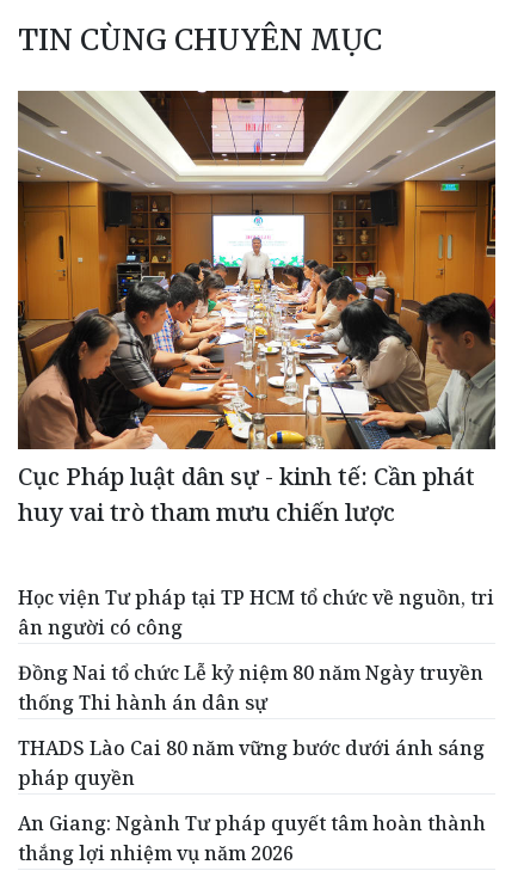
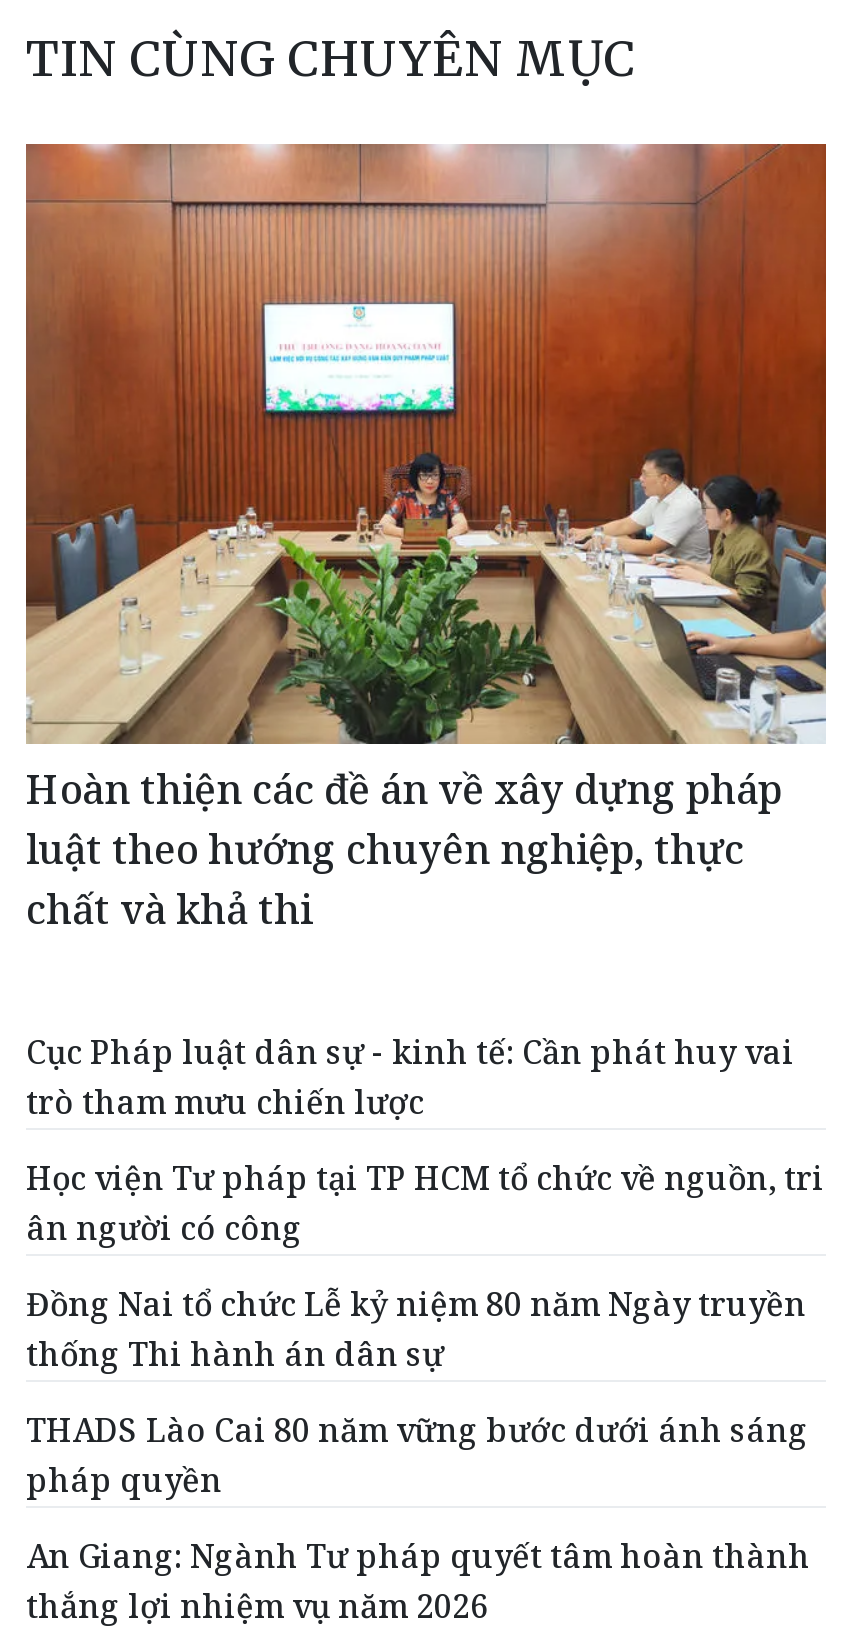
[18,90,497,528] [image] | Cục Pháp luật dân sự - kinh tế: Cần phát | huy vai trò tham mưu chiến lược -> [24,142,828,1124] [image] | Hoàn thiện các đề án về xây dựng pháp | luật theo hướng chuyên nghiệp, thực | chất và khả thi | Cục Pháp luật dân sự - kinh tế: Cần phát huy vai | trò tham mưu chiến lược

